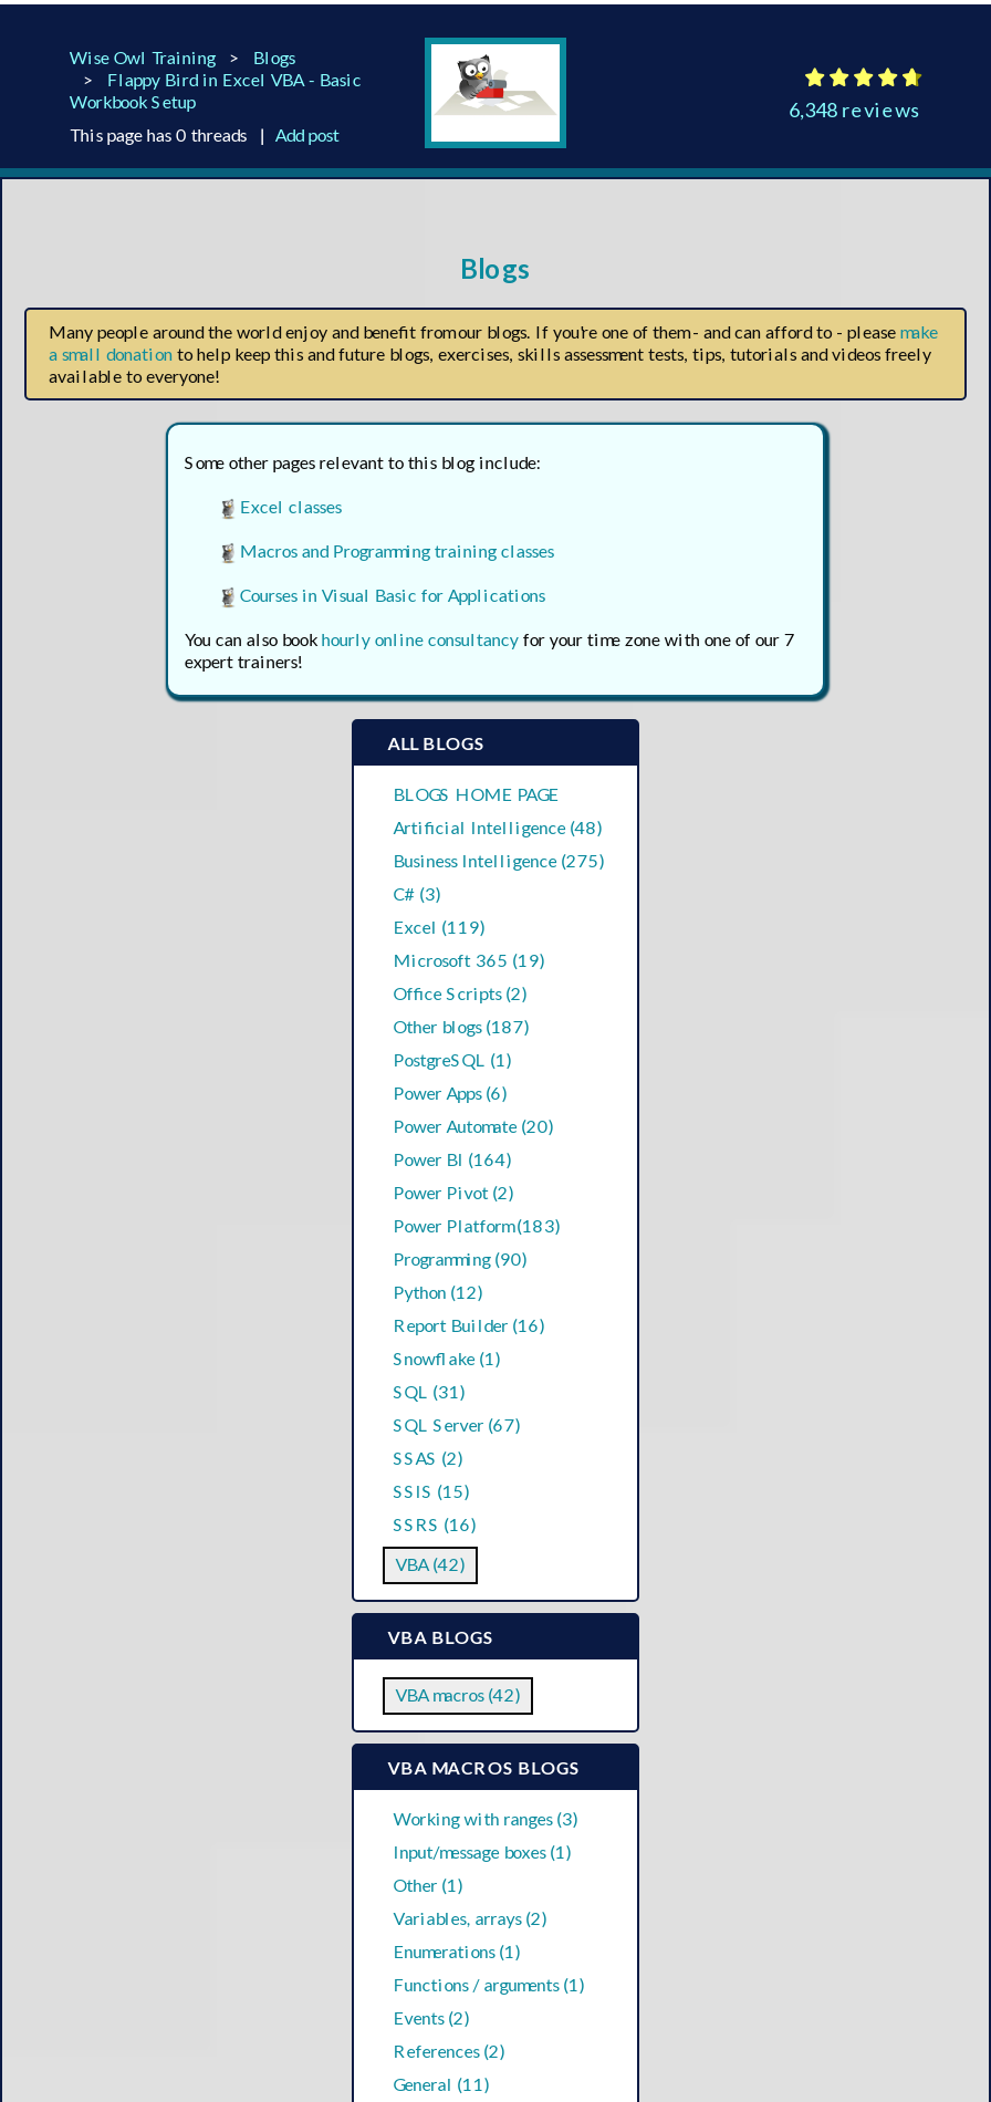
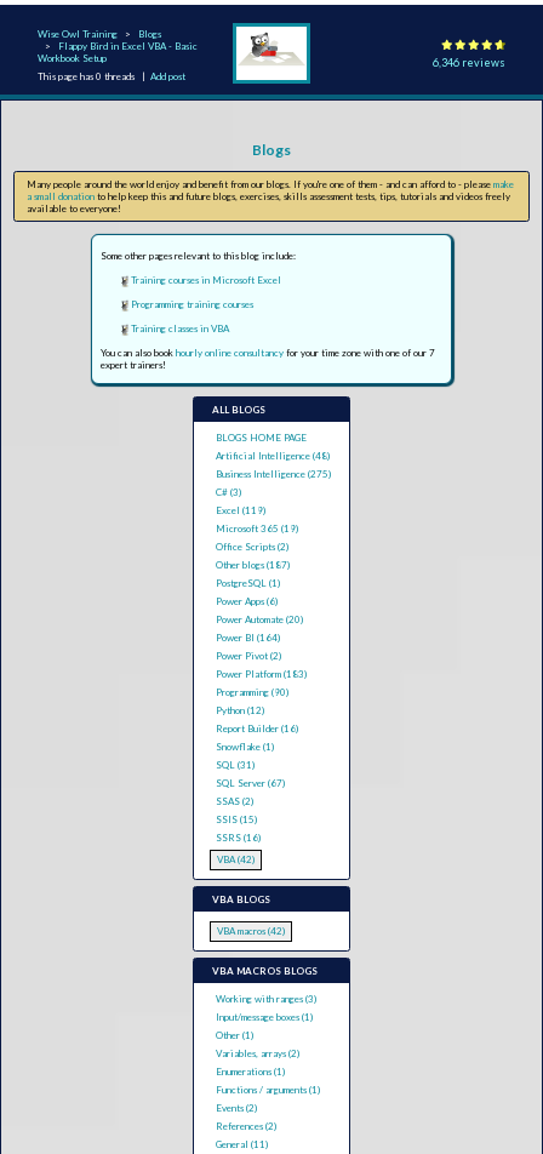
[789,97,922,122] 6,348 reviews -> [432,56,505,69] 6,346 reviews
[240,496,342,518] Excel classes -> [131,274,282,286] Training courses in Microsoft Excel
[240,540,554,562] Macros and Programming training classes -> [131,298,254,310] Programming training courses
[240,584,545,606] Courses in Visual Basic for Applications -> [131,322,230,335] Training classes in VBA

